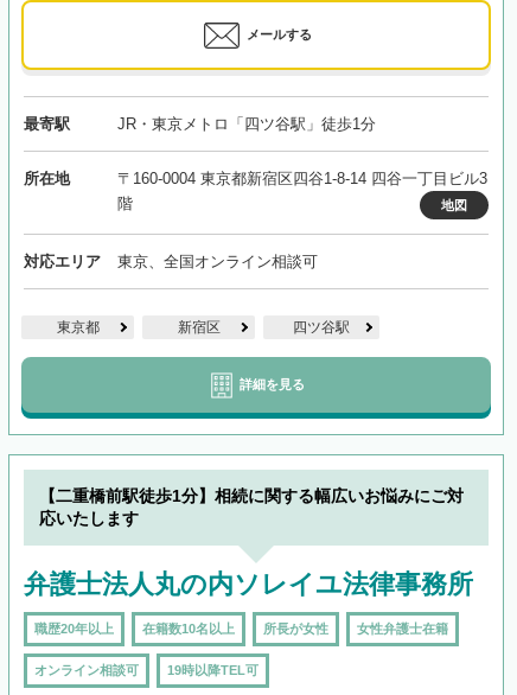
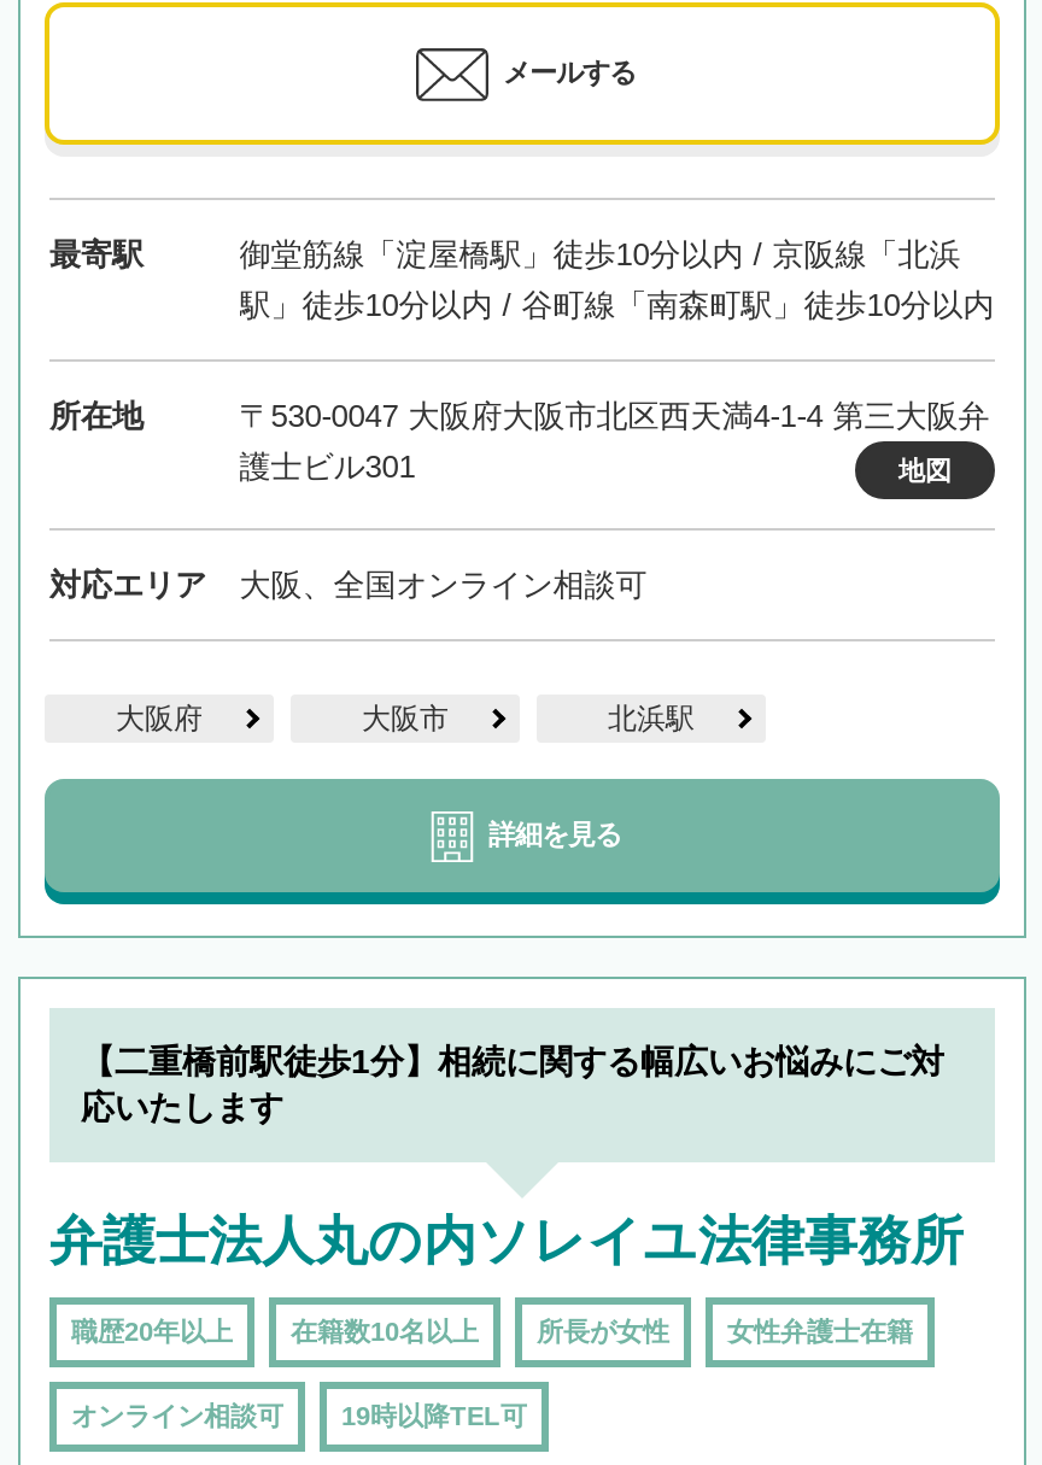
[117,115,376,133] JR・東京メトロ「四ツ谷駅」徒歩1分 -> [239,235,994,321] 御堂筋線「淀屋橋駅」徒歩10分以内 / 京阪線「北浜 | 駅」徒歩10分以内 / 谷町線「南森町駅」徒歩10分以内
[117,170,487,213] 〒160-0004 東京都新宿区四谷1-8-14 四谷一丁目ビル3 | 階 -> [239,396,989,483] 〒530-0047 大阪府大阪市北区西天満4-1-4 第三大阪弁 | 護士ビル301
[117,253,317,271] 東京、全国オンライン相談可 -> [239,565,647,601] 大阪、全国オンライン相談可
[56,319,350,336] 東京都 | 新宿区 | 四ツ谷駅 -> [116,700,695,734] 大阪府 | 大阪市 | 北浜駅

